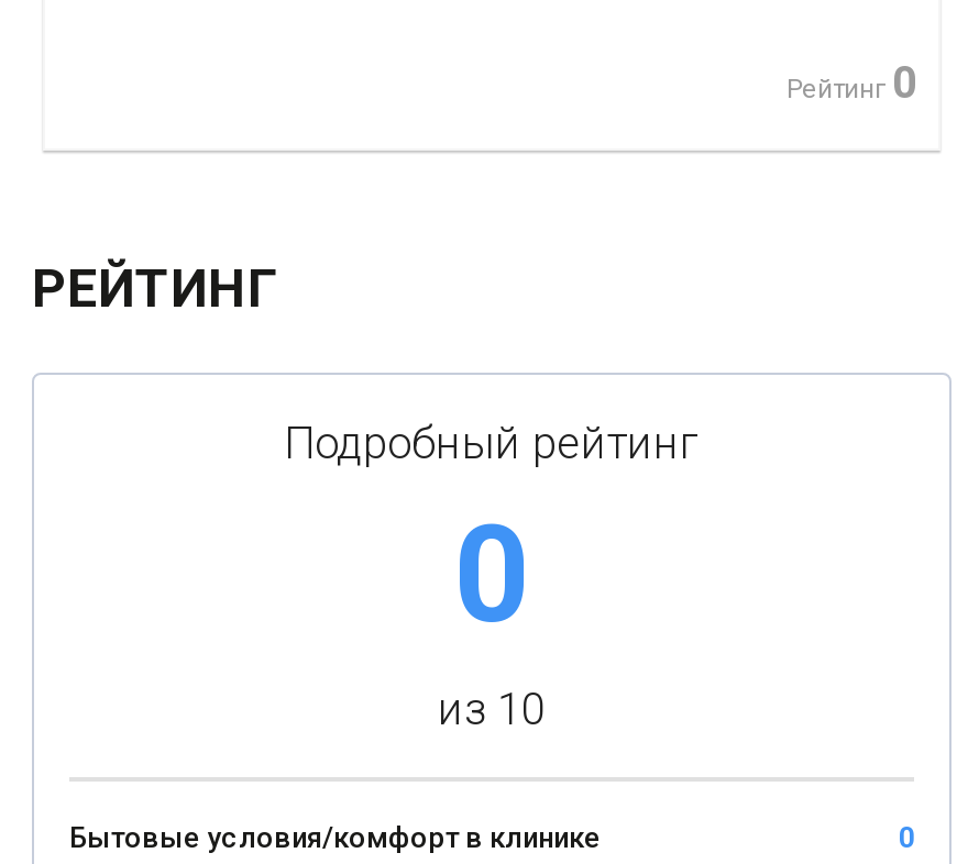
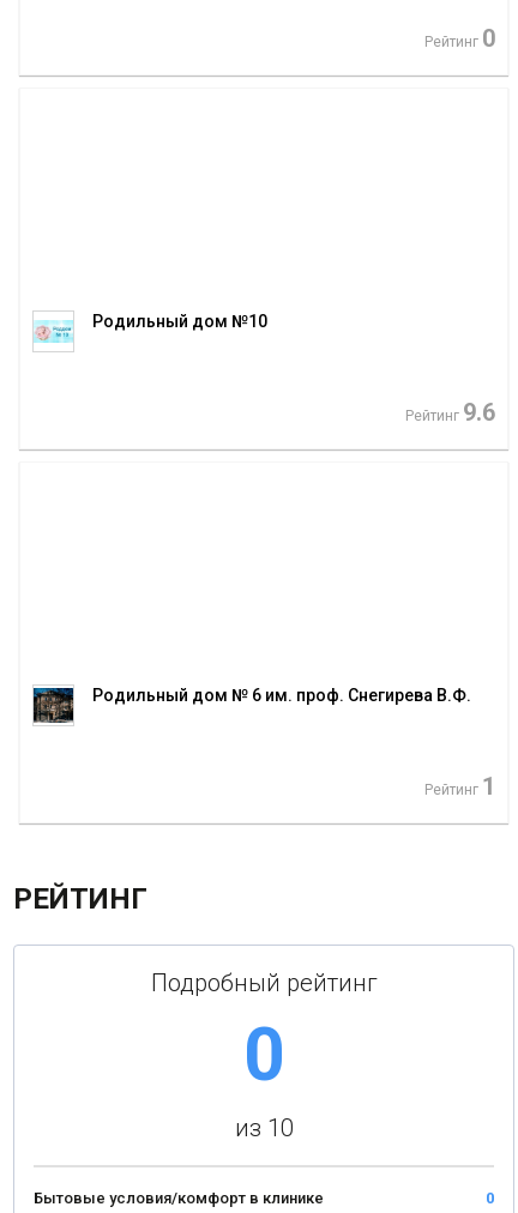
none -> [31,684,495,801] [image] | Родильный дом № 6 им. проф. Снегирева В.Ф. | Рейтинг1
none -> [32,310,495,427] [image] | Родильный дом №10 | Рейтинг9.6

